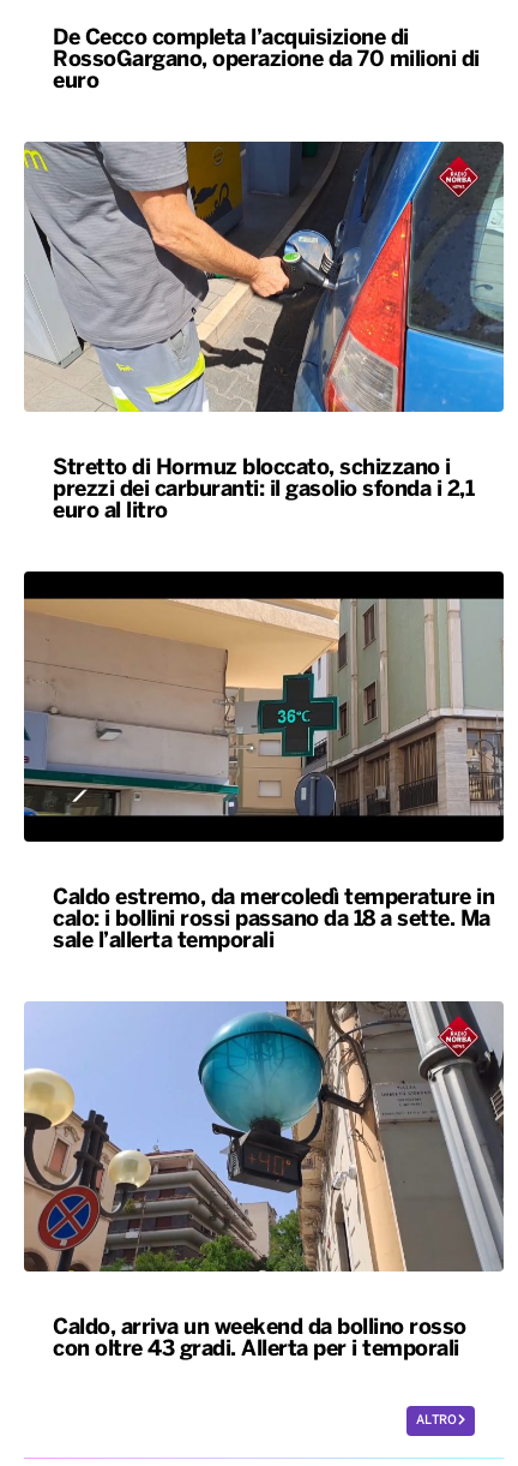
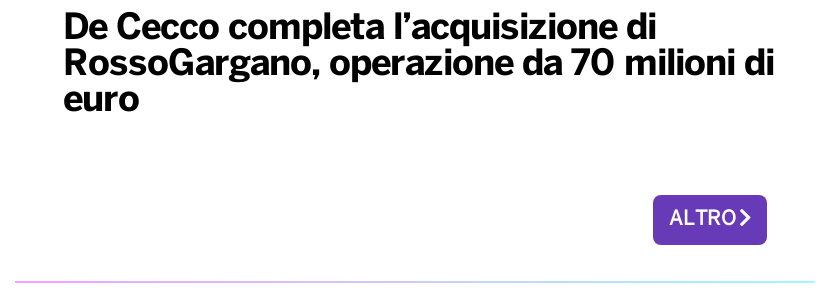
[23,140,505,523] [image] | Stretto di Hormuz bloccato, schizzano i | prezzi dei carburanti: il gasolio sfonda i 2,1 | euro al litro -> none
[23,570,505,952] [image] | Caldo estremo, da mercoledì temperature in | calo: i bollini rossi passano da 18 a sette. Ma | sale l’allerta temporali -> none
[23,1000,505,1361] [image] | Caldo, arriva un weekend da bollino rosso | con oltre 43 gradi. Allerta per i temporali -> none

